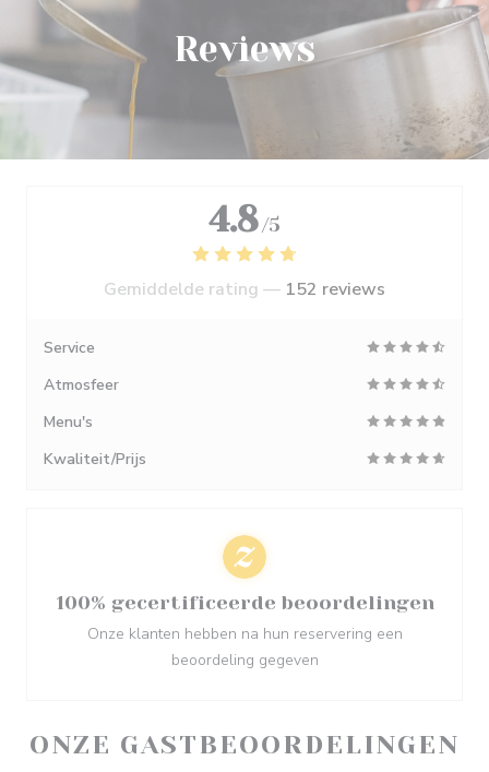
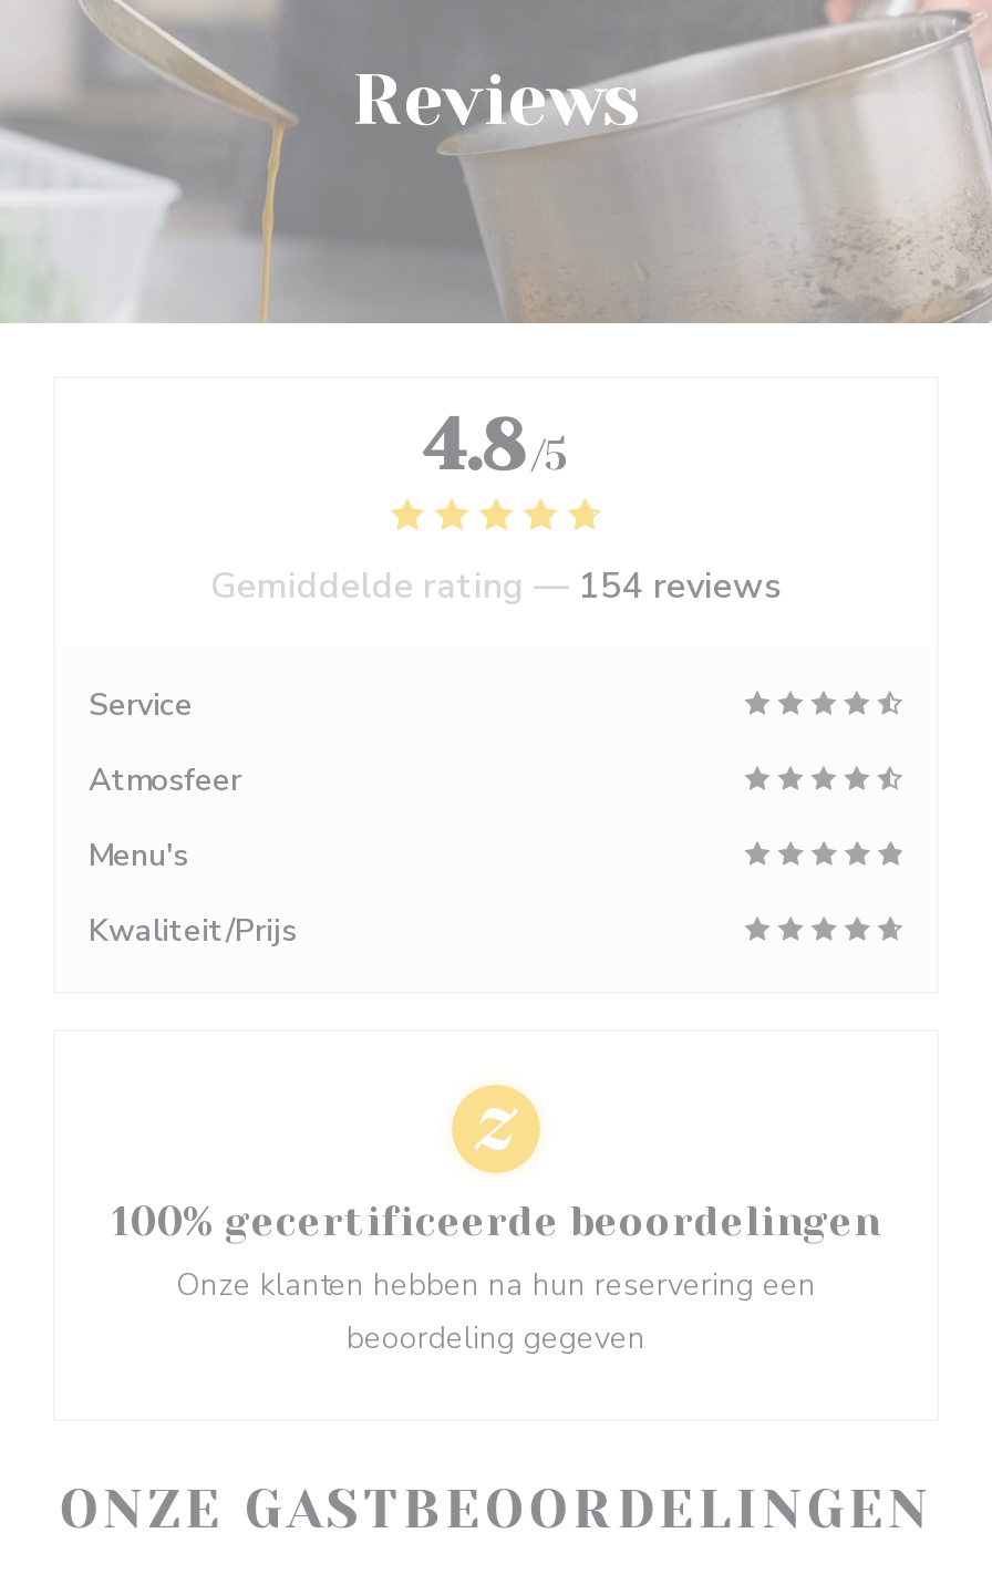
[104,277,385,301] Gemiddelde rating — 152 reviews -> [210,562,782,611] Gemiddelde rating — 154 reviews

